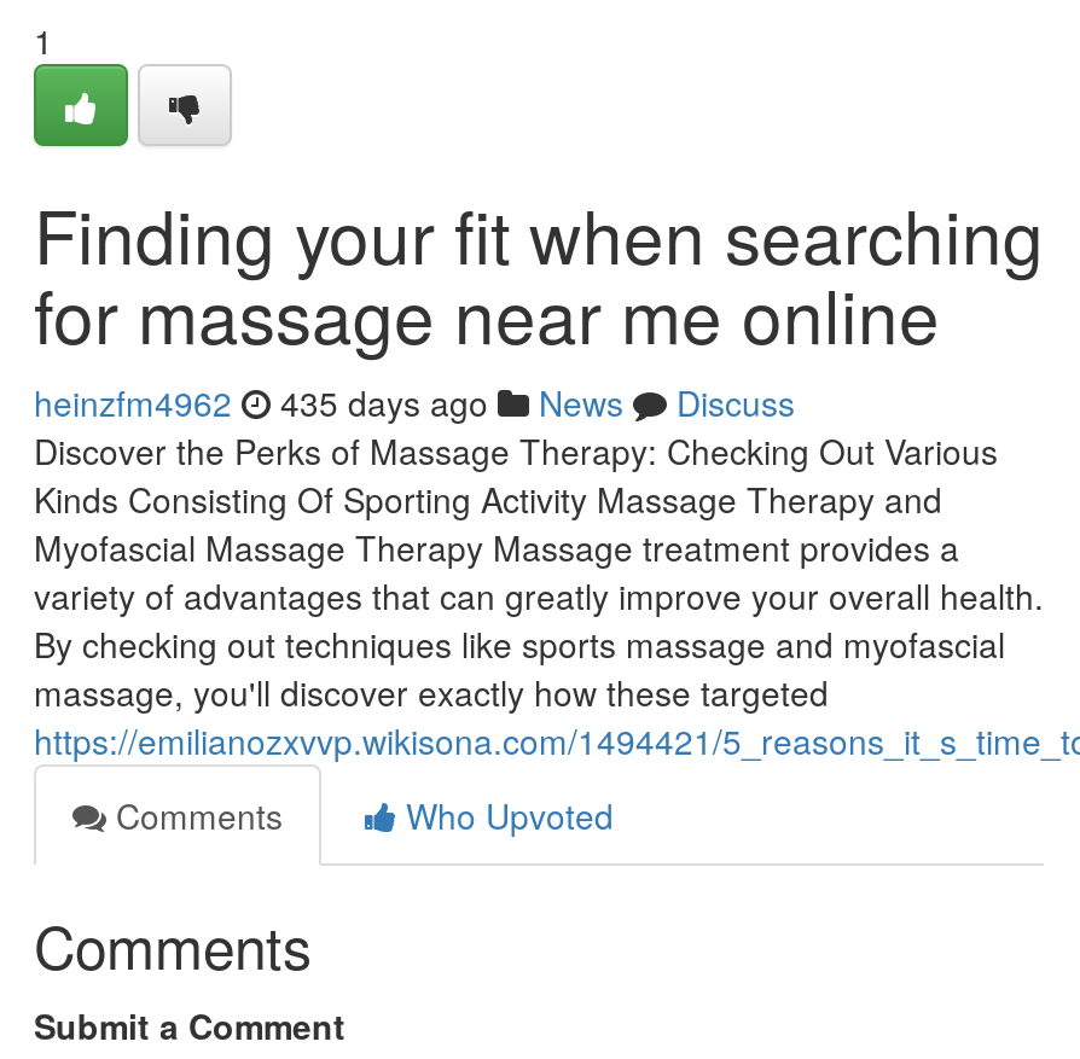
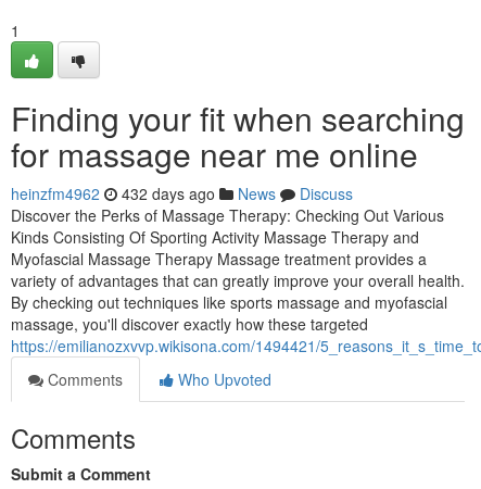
[34,378,795,426] heinzfm4962 435 days ago News Discuss -> [11,183,353,204] heinzfm4962 432 days ago News Discuss

